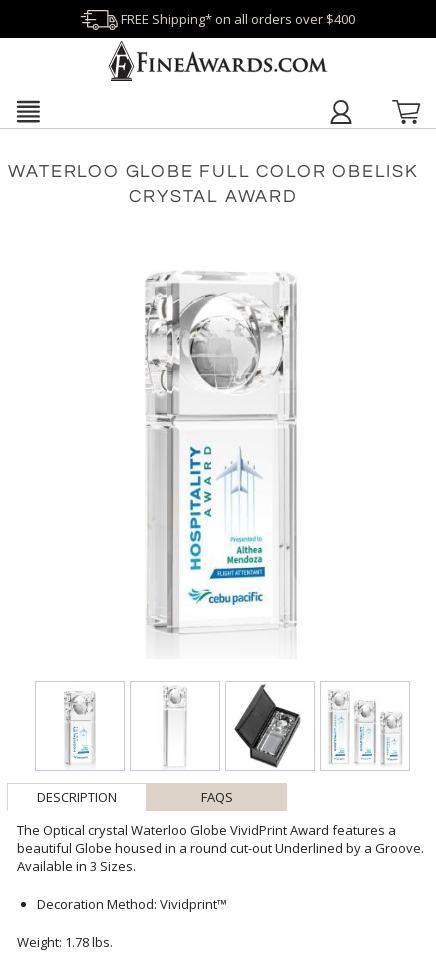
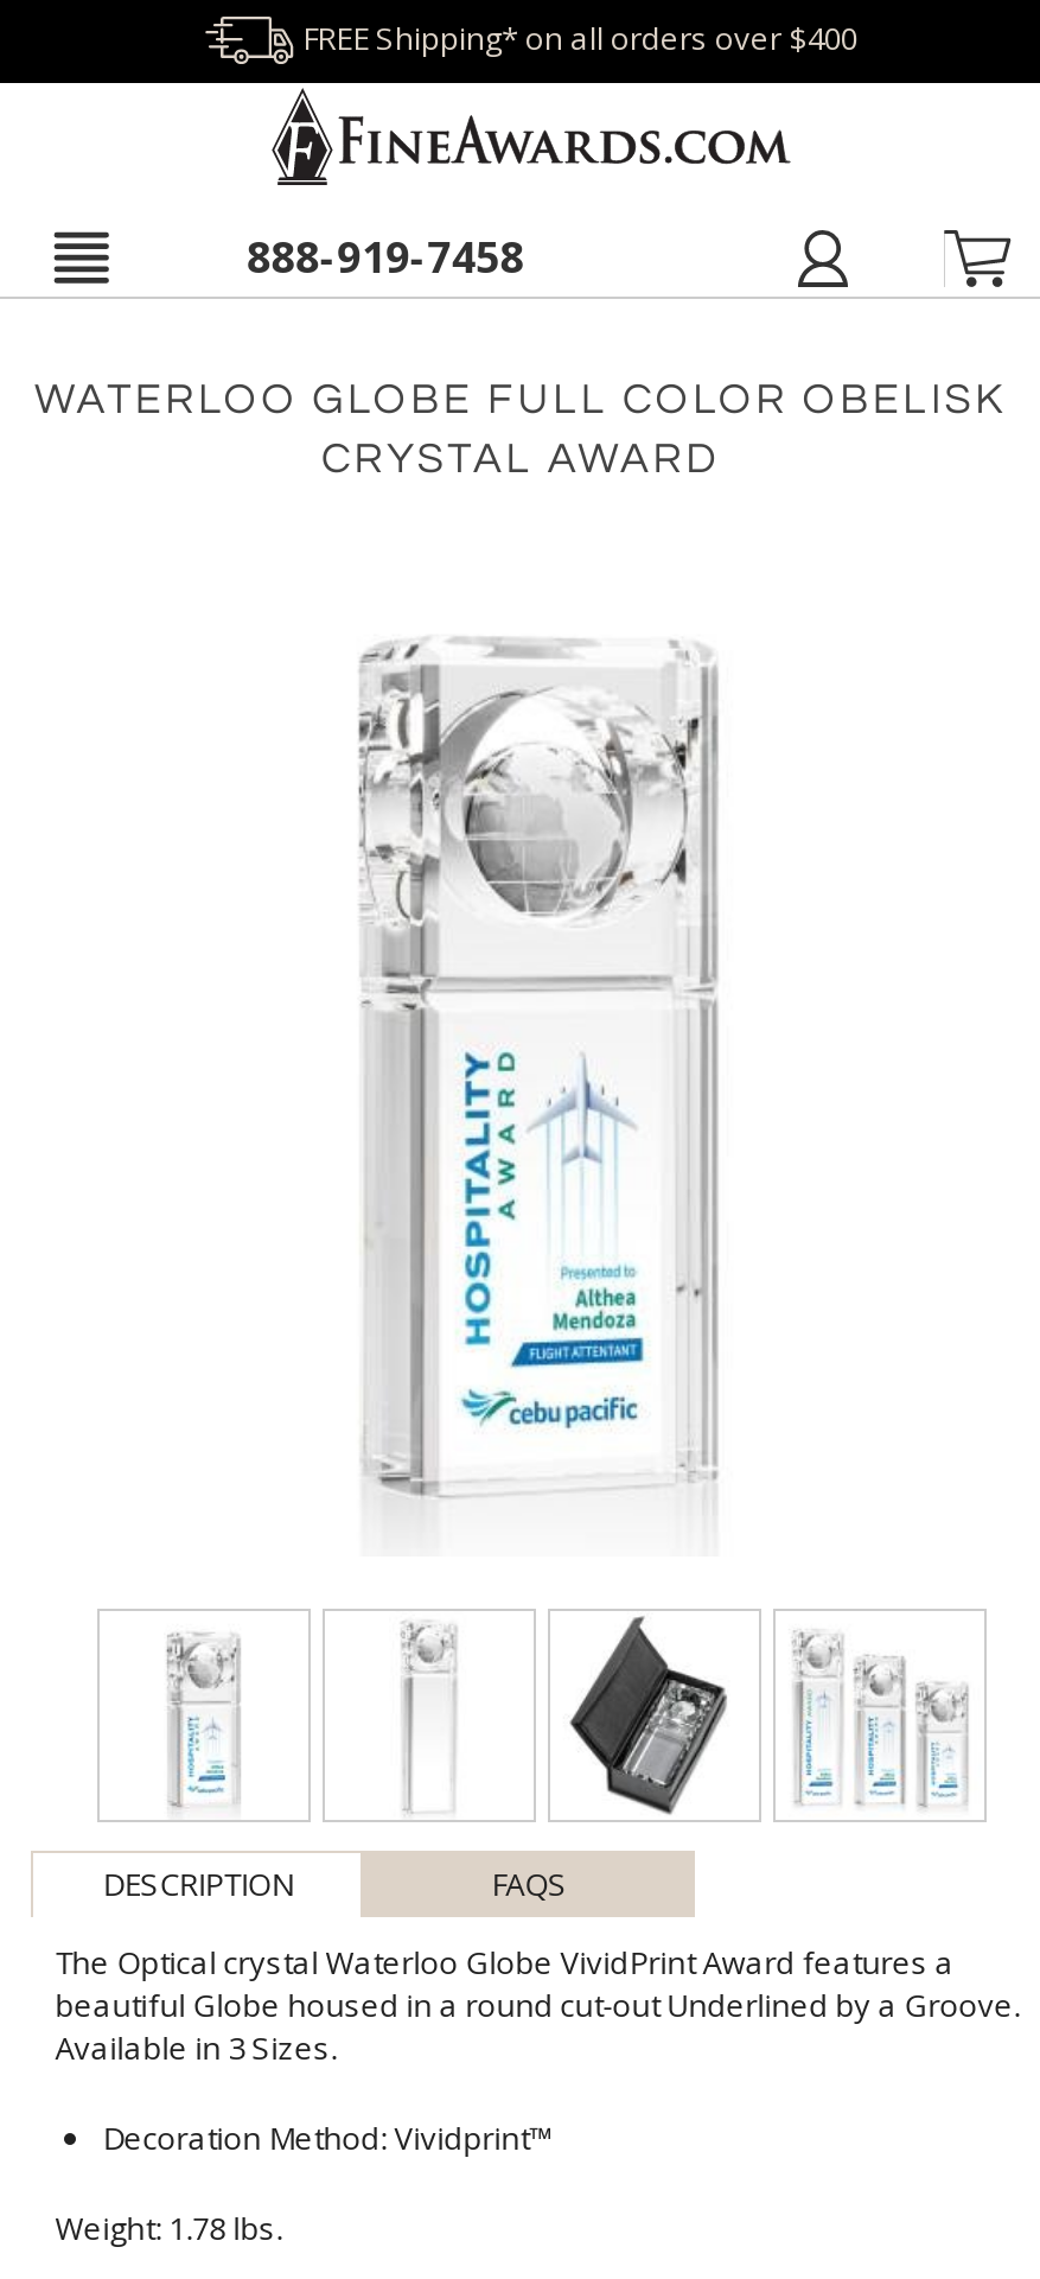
none -> [247,228,524,285] 888-919-7458

